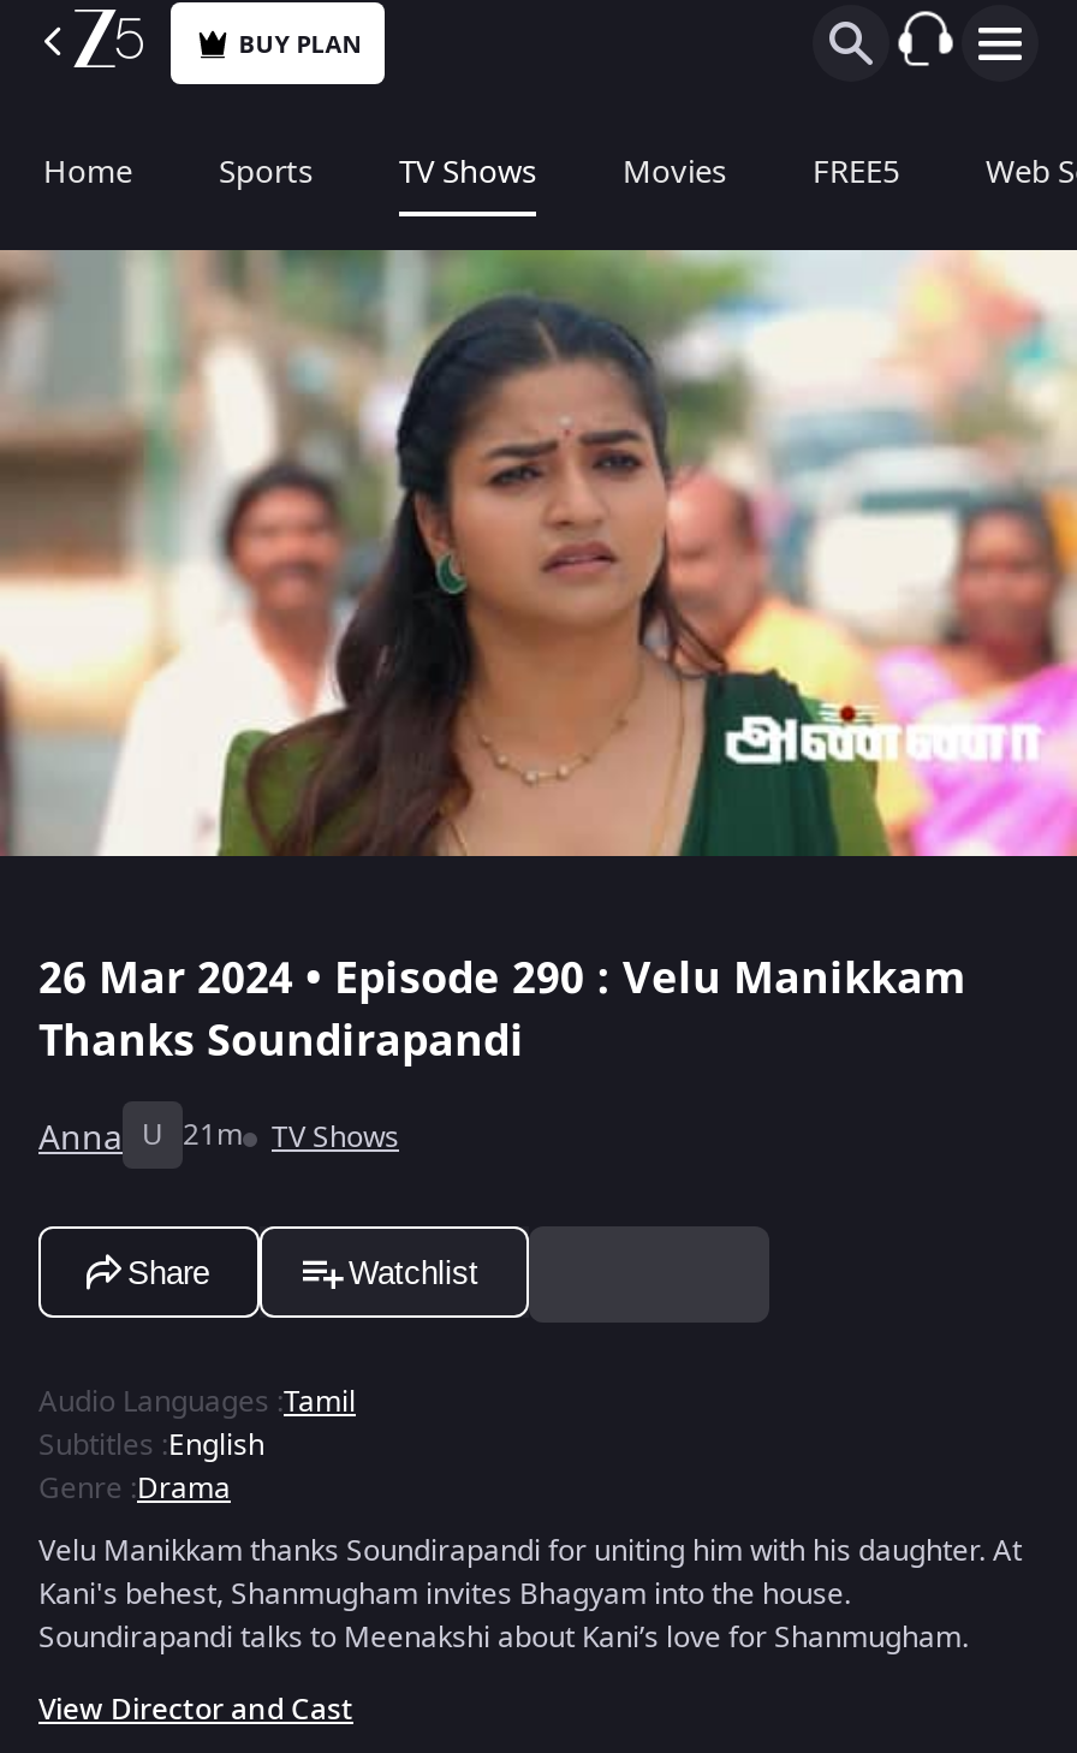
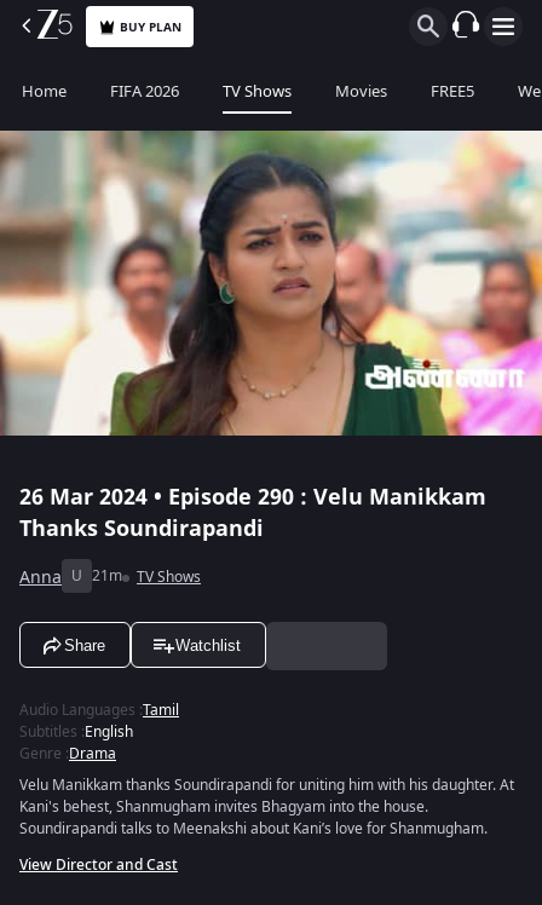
[219,149,313,195] Sports -> [110,80,179,103] FIFA 2026

